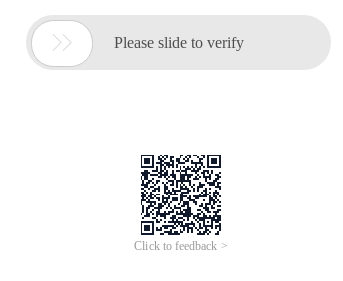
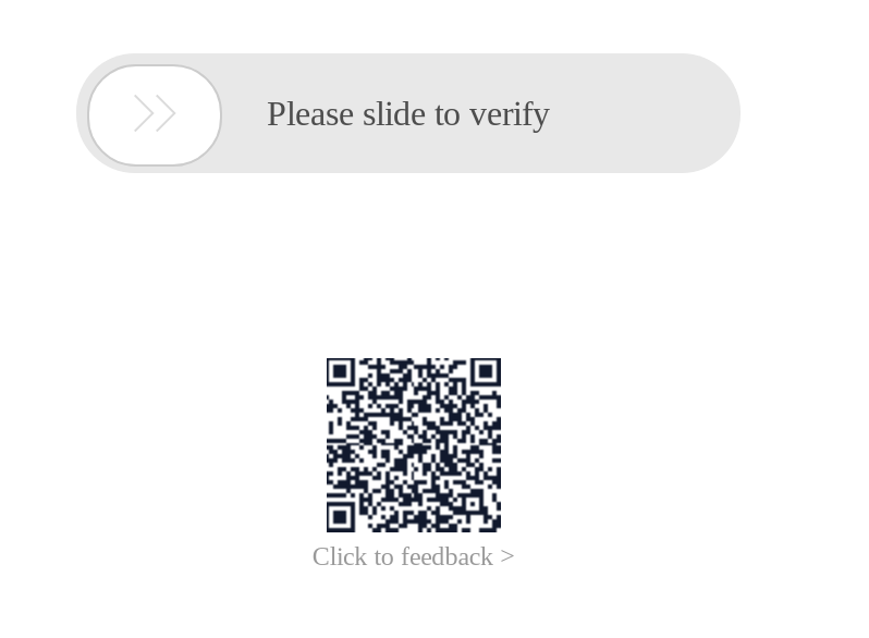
[141,154,222,236] [image] -> [325,356,503,535] [image]

